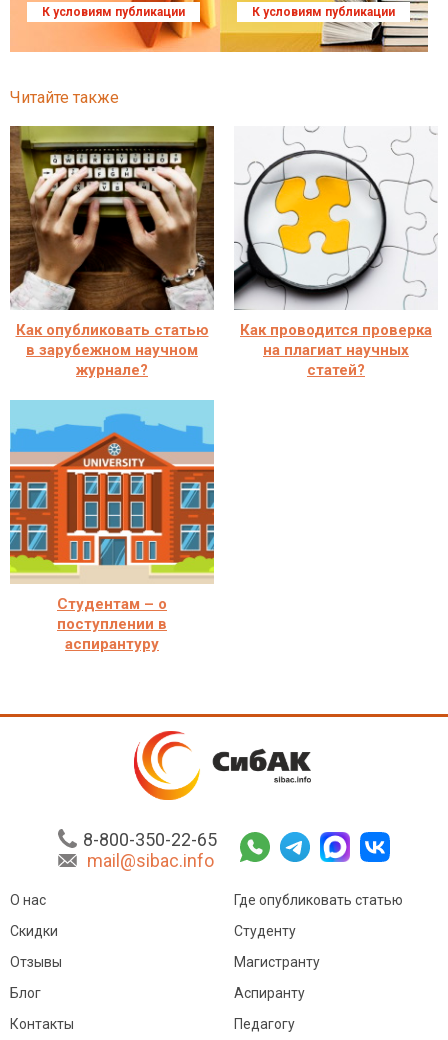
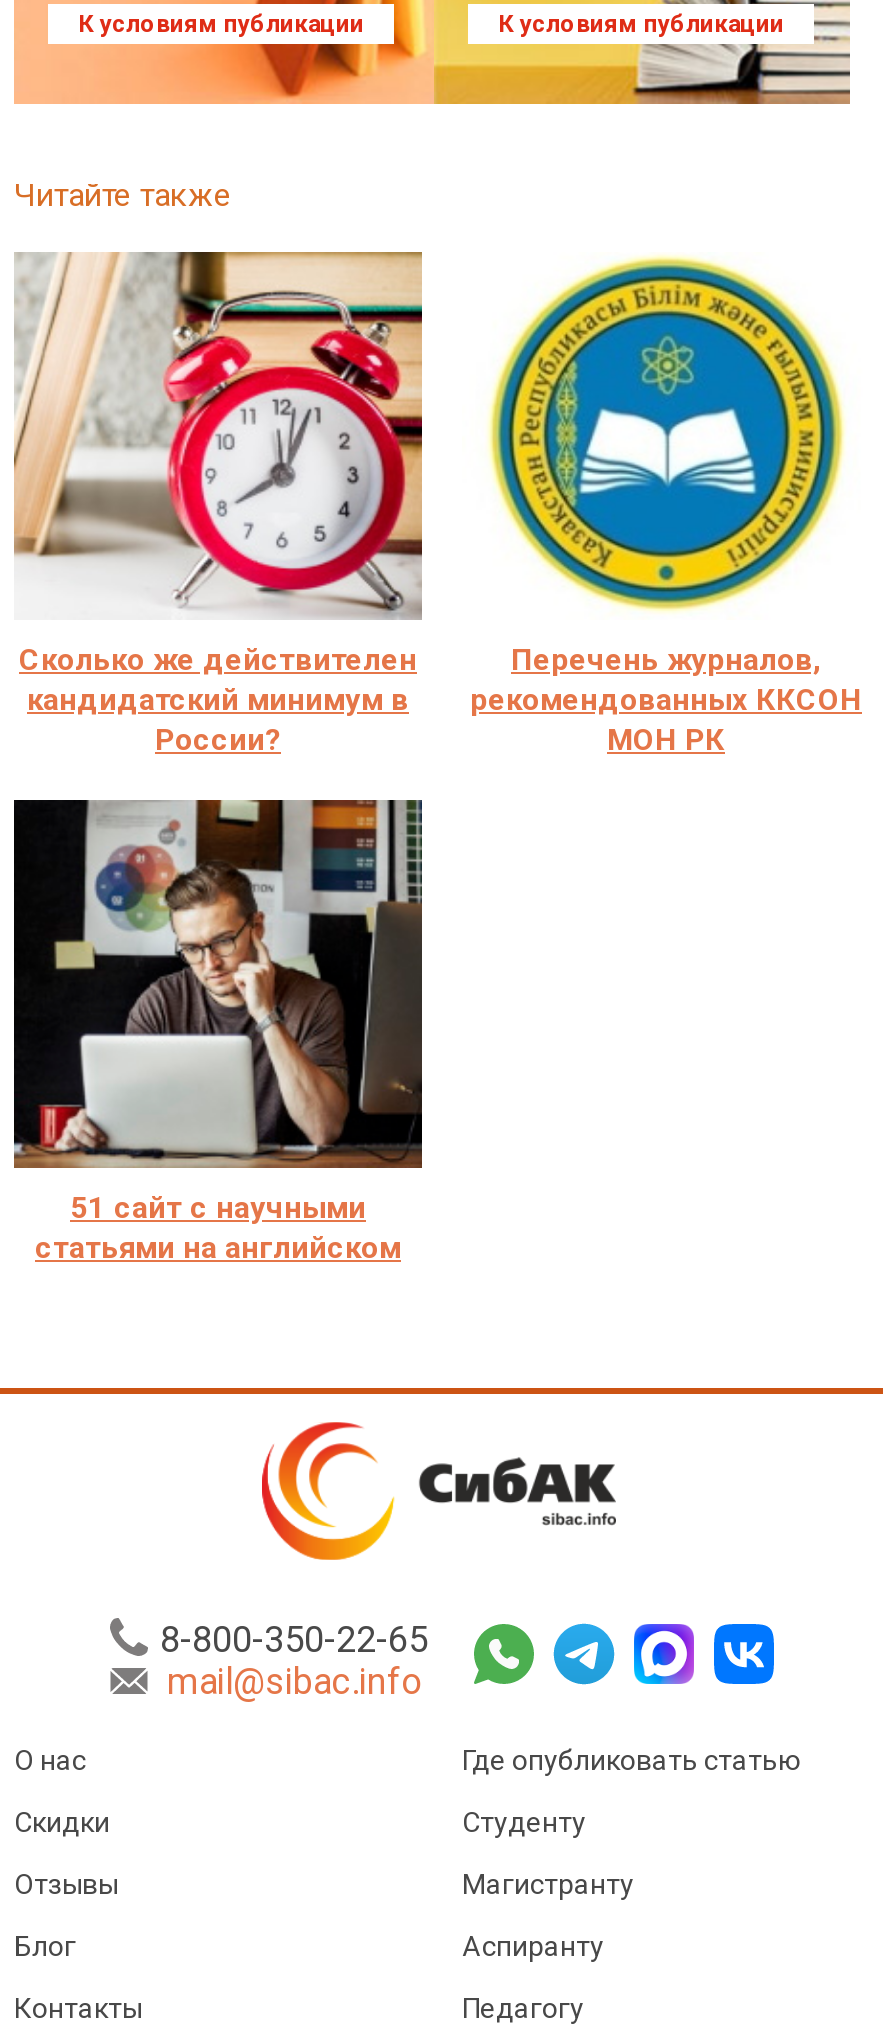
[9,125,215,379] [image] | Как опубликовать статью | в зарубежном научном | журнале? -> [12,250,424,758] [image] | Сколько же действителен | кандидатский минимум в | России?
[233,127,438,379] [image] | Как проводится проверка | на плагиат научных | статей? -> [462,256,862,758] [image] | Перечень журналов, | рекомендованных ККСОН | МОН РК
[9,400,215,653] [image] | Студентам – о | поступлении в | аспирантуру -> [12,798,424,1266] [image] | 51 сайт с научными | статьями на английском

